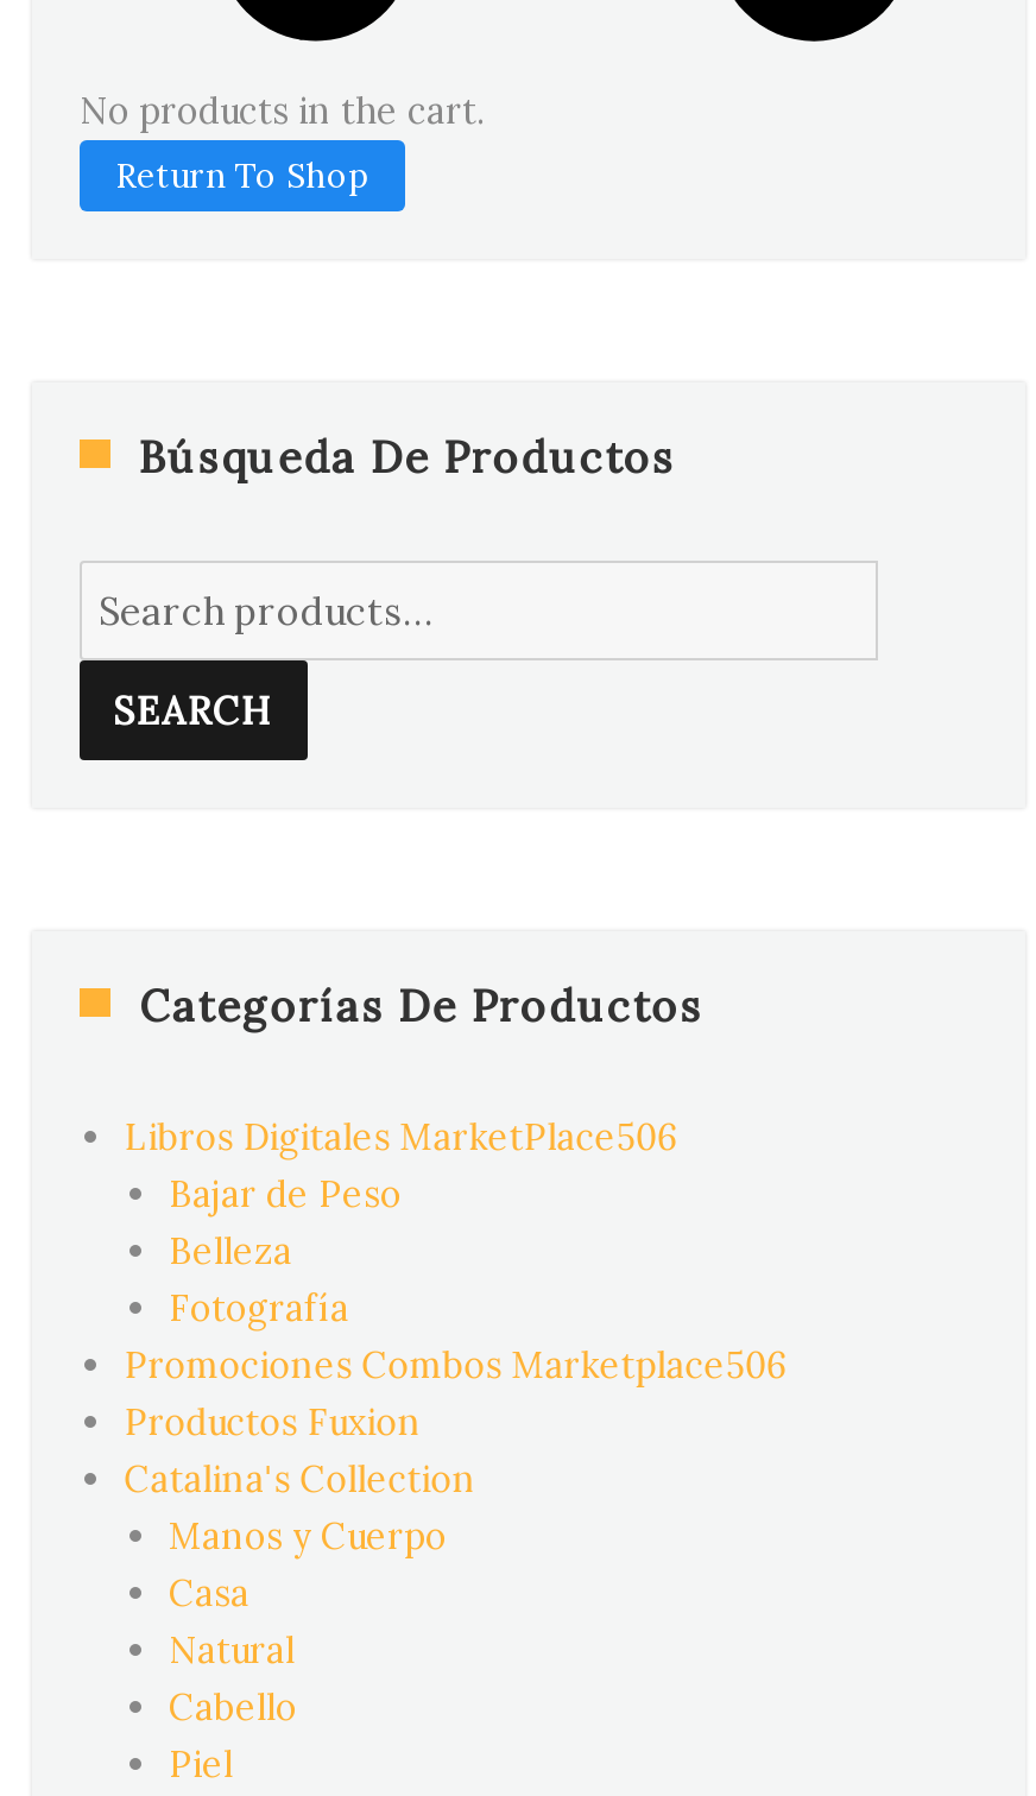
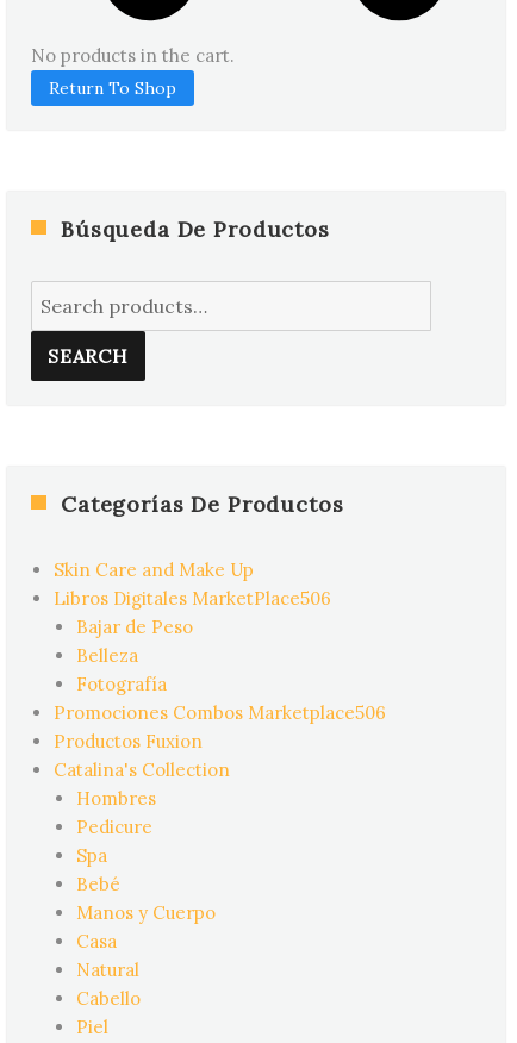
none -> [53,558,253,581] Skin Care and Make Up
none -> [76,787,155,895] Hombres | Pedicure | Spa | Bebé

